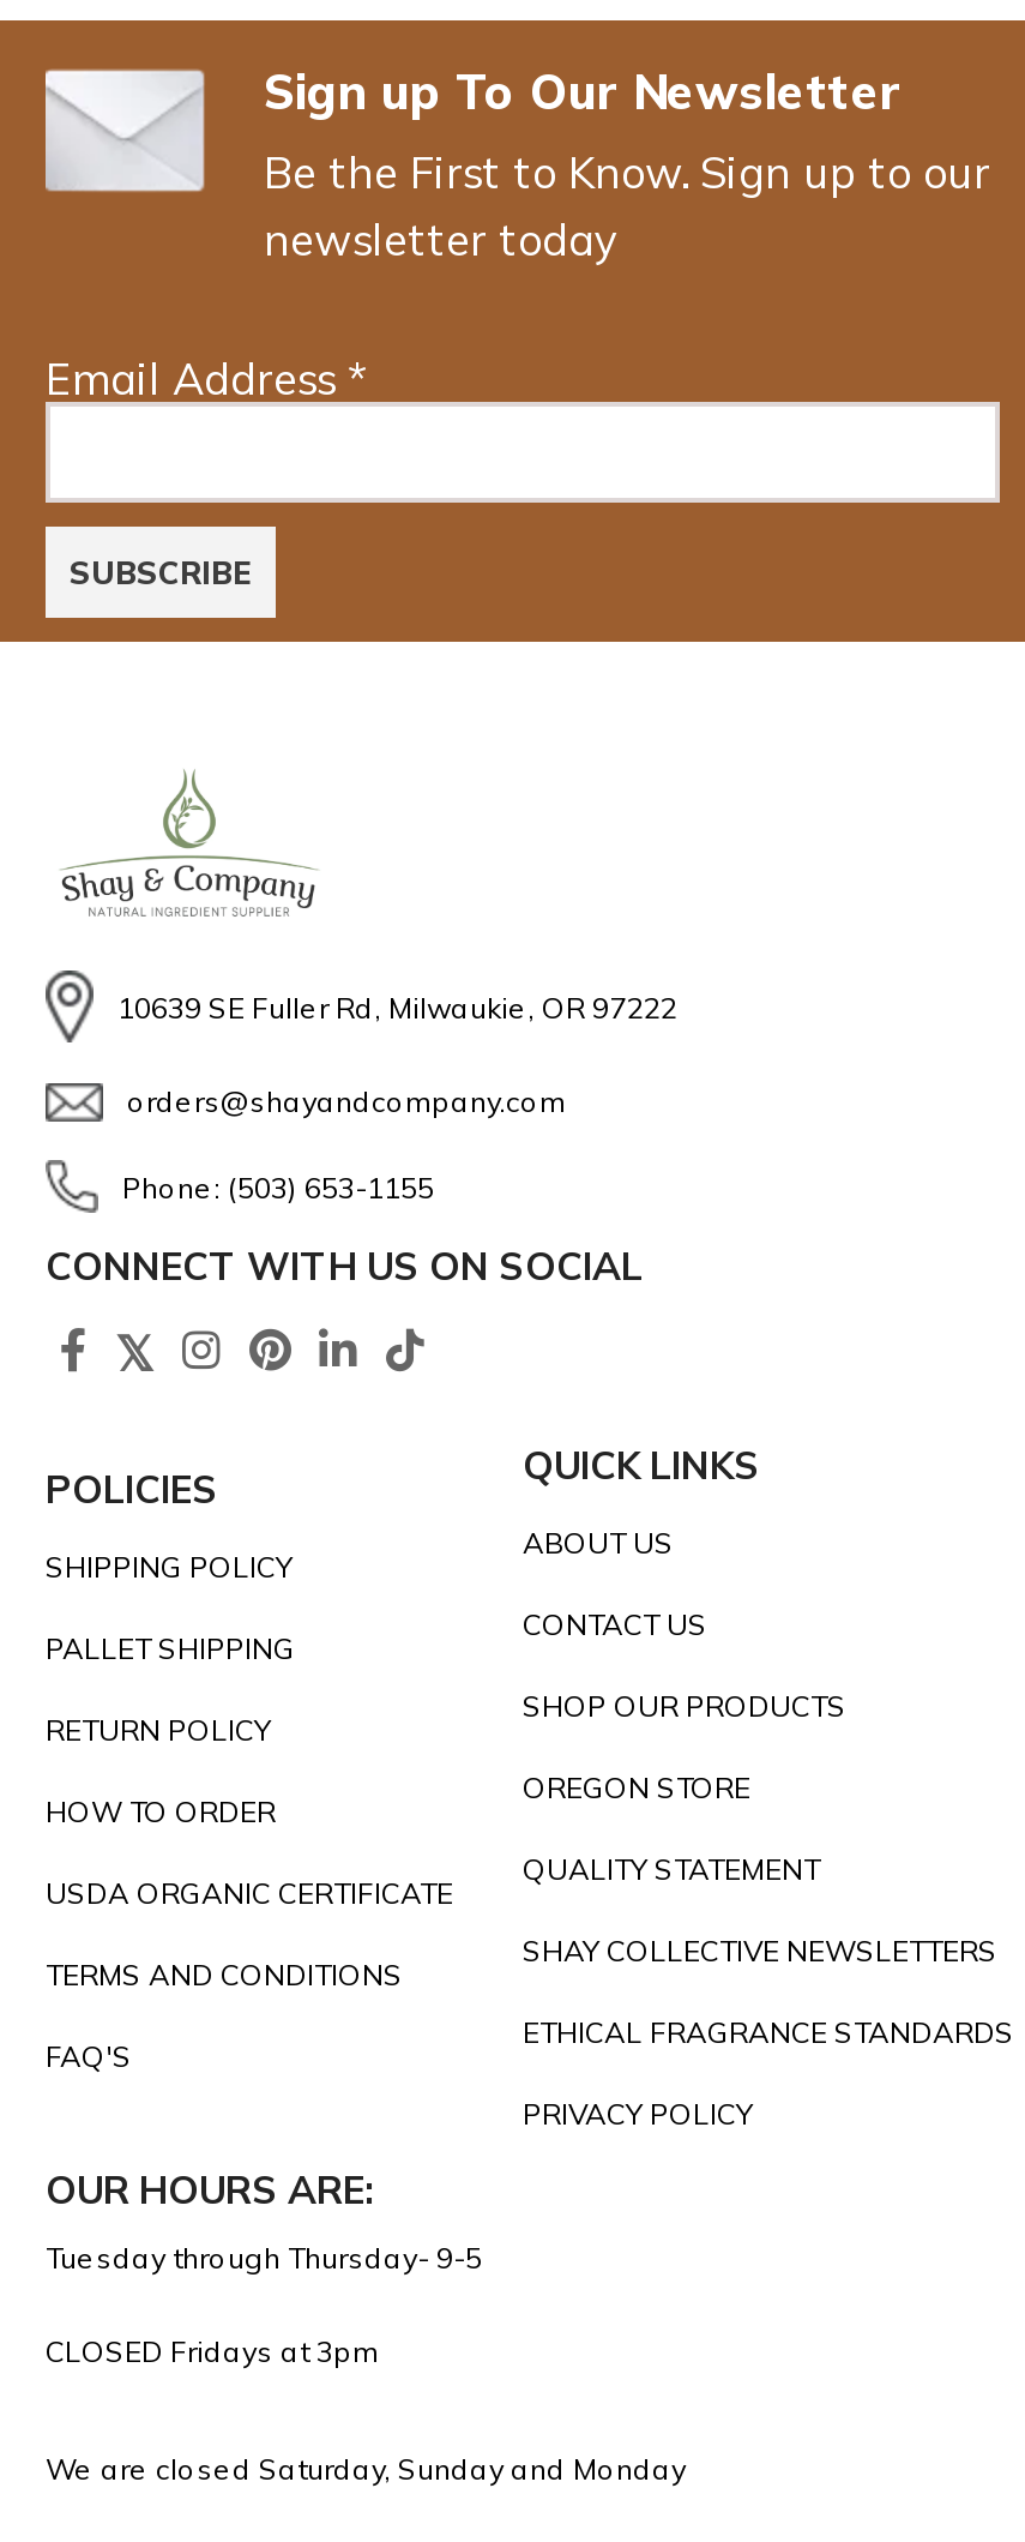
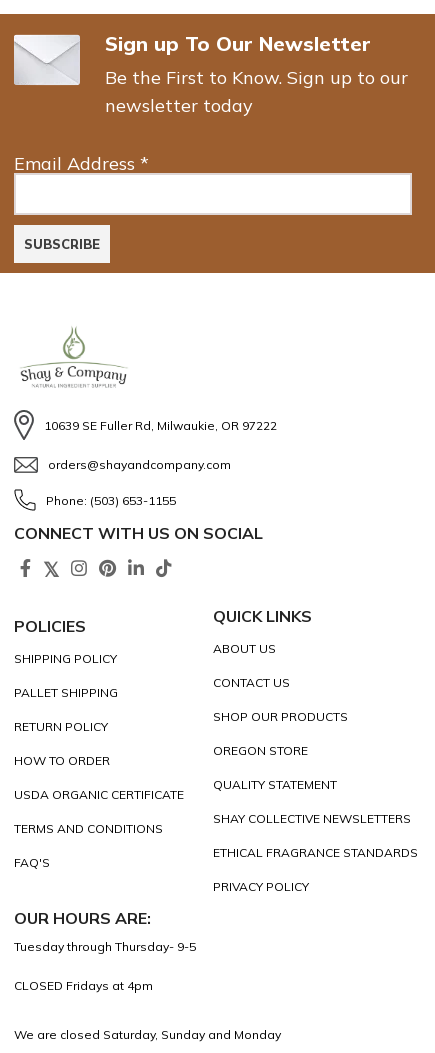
[46,2334,379,2370] CLOSED Fridays at 3pm -> [14,978,153,993] CLOSED Fridays at 4pm

